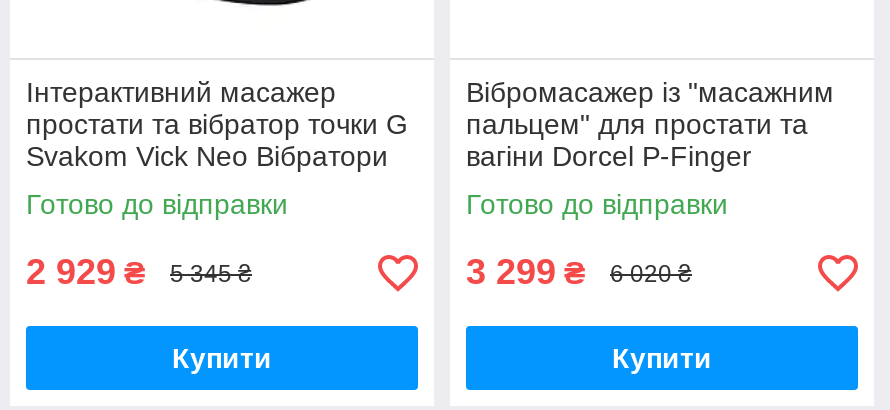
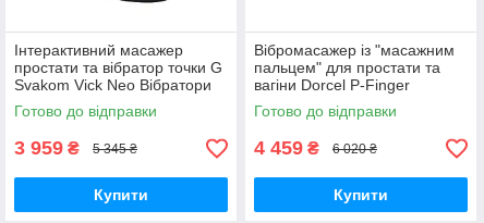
[26,252,146,292] 2 929 ₴ -> [14,137,80,159] 3 959 ₴
[466,252,586,292] 3 299 ₴ -> [254,137,319,159] 4 459 ₴

